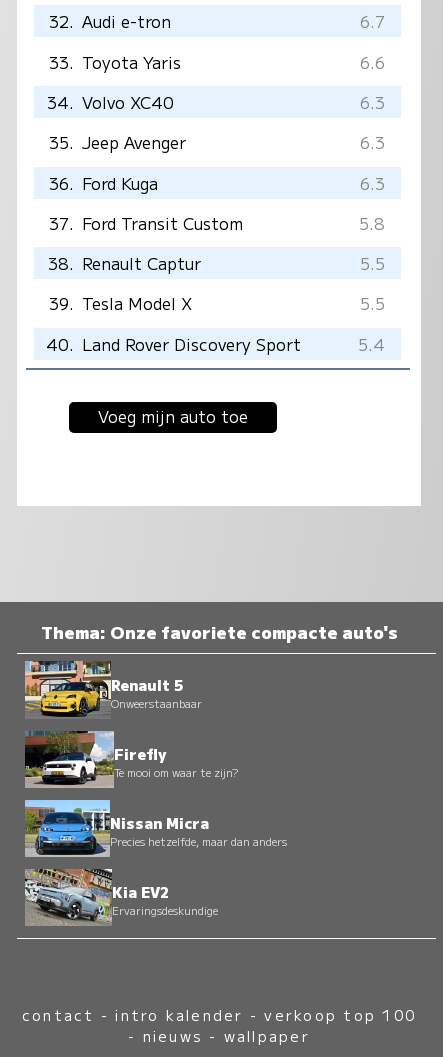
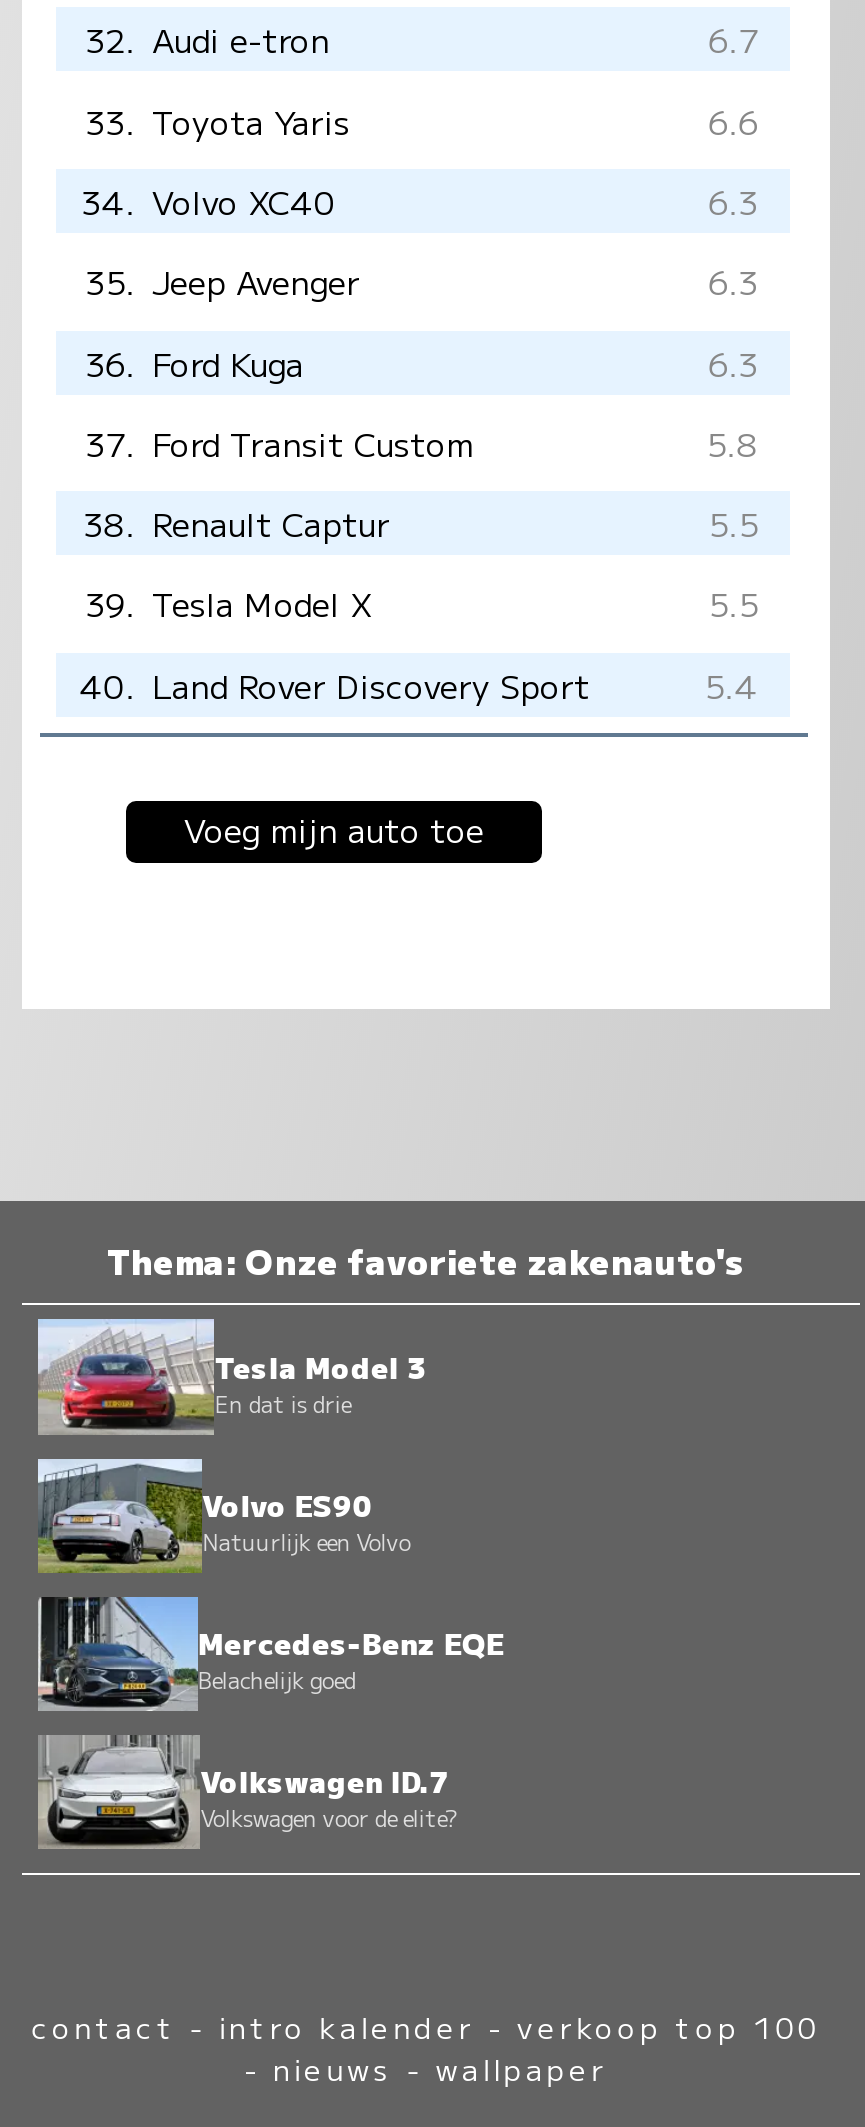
[40,619,397,644] Thema: Onze favoriete compacte auto's -> [107,1235,745,1285] Thema: Onze favoriete zakenauto's
[24,660,202,718] [image] | Renault 5 | Onweerstaanbaar -> [36,1317,427,1435] [image] | Tesla Model 3 | En dat is drie
[25,730,238,788] [image] | Firefly | Te mooi om waar te zijn? -> [36,1457,410,1573] [image] | Volvo ES90 | Natuurlijk een Volvo
[25,799,287,857] [image] | Nissan Micra | Precies hetzelfde, maar dan anders -> [36,1595,504,1707] [image] | Mercedes-Benz EQE | Belachelijk goed
[25,868,218,925] [image] | Kia EV2 | Ervaringsdeskundige -> [38,1735,457,1847] [image] | Volkswagen ID.7 | Volkswagen voor de elite?

